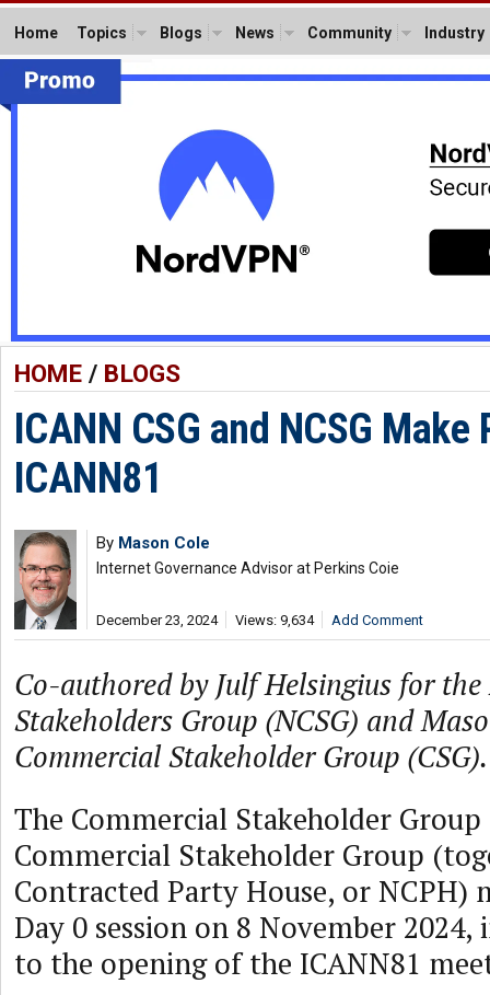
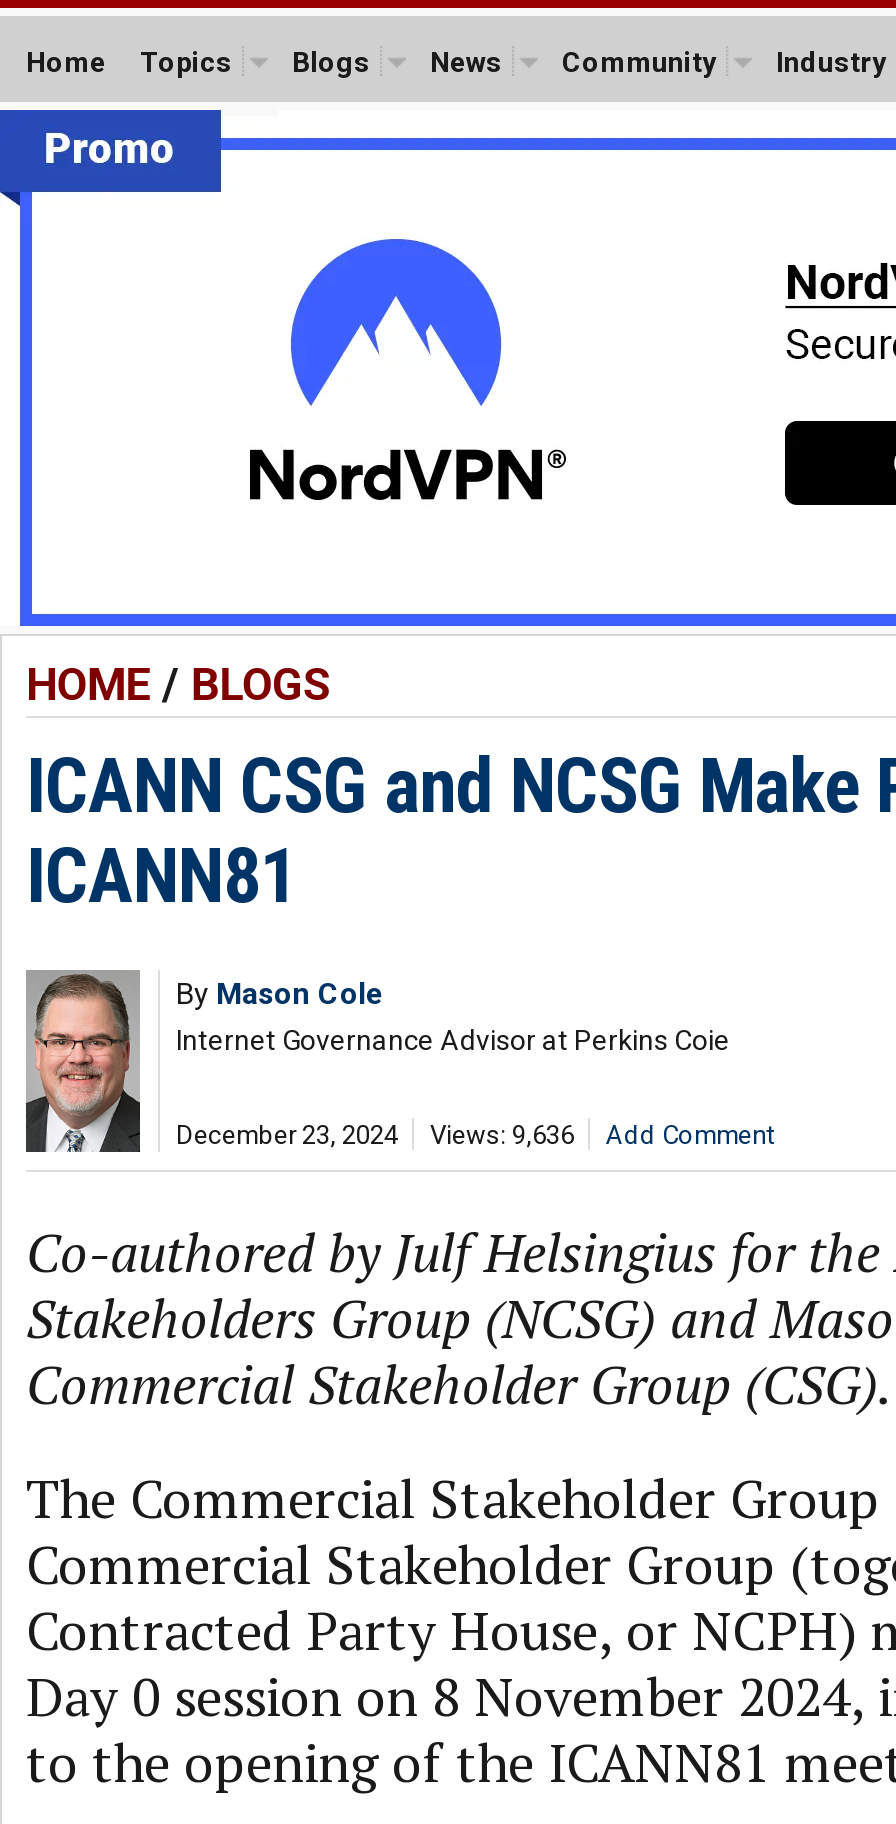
[96,612,423,628] December 23, 2024 Views: 9,634 Add Comment -> [176,1120,774,1150] December 23, 2024 Views: 9,636 Add Comment

